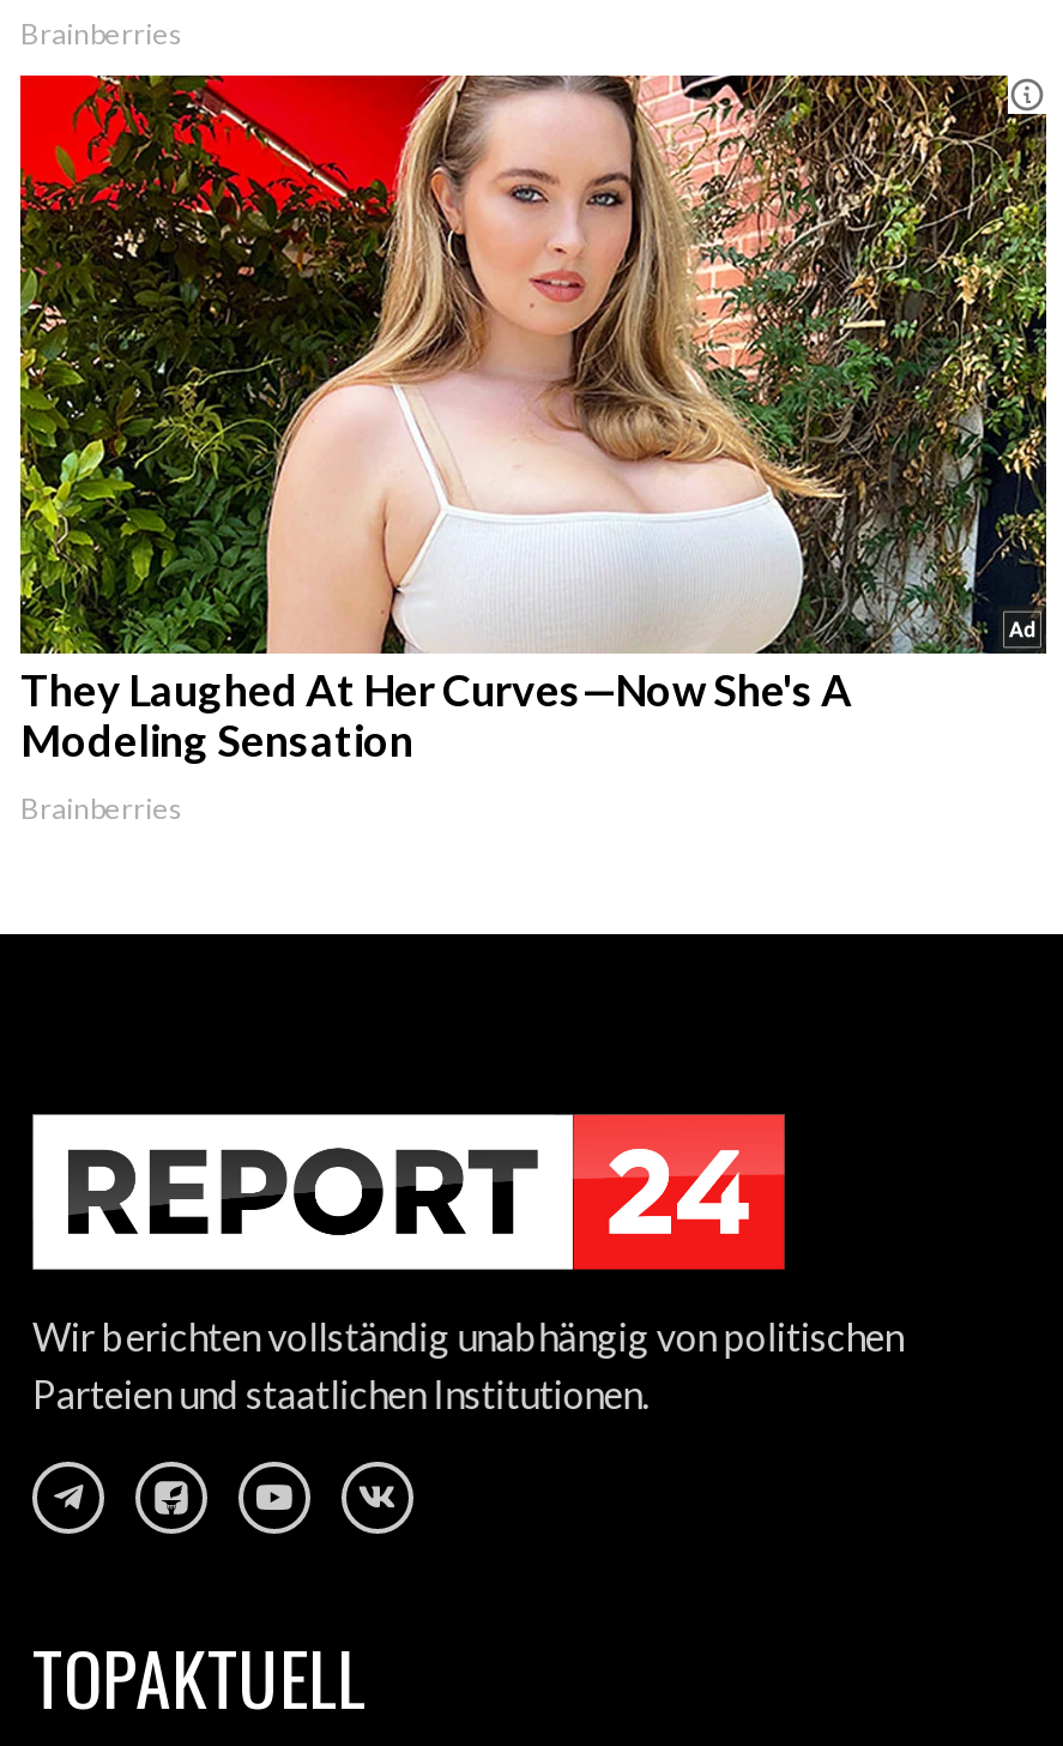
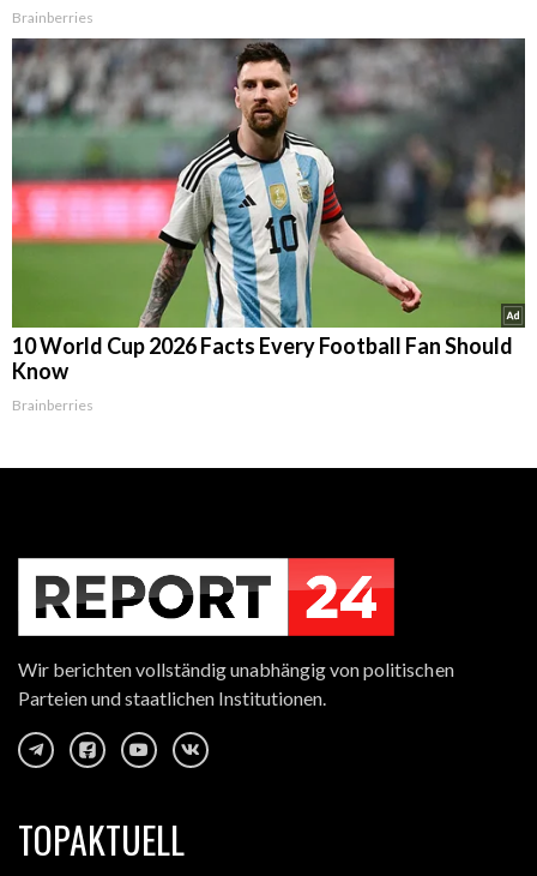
[18,73,1049,766] [image] | They Laughed At Her Curves—Now She's A | Modeling Sensation -> [11,37,526,384] [image] | 10 World Cup 2026 Facts Every Football Fan Should | Know

